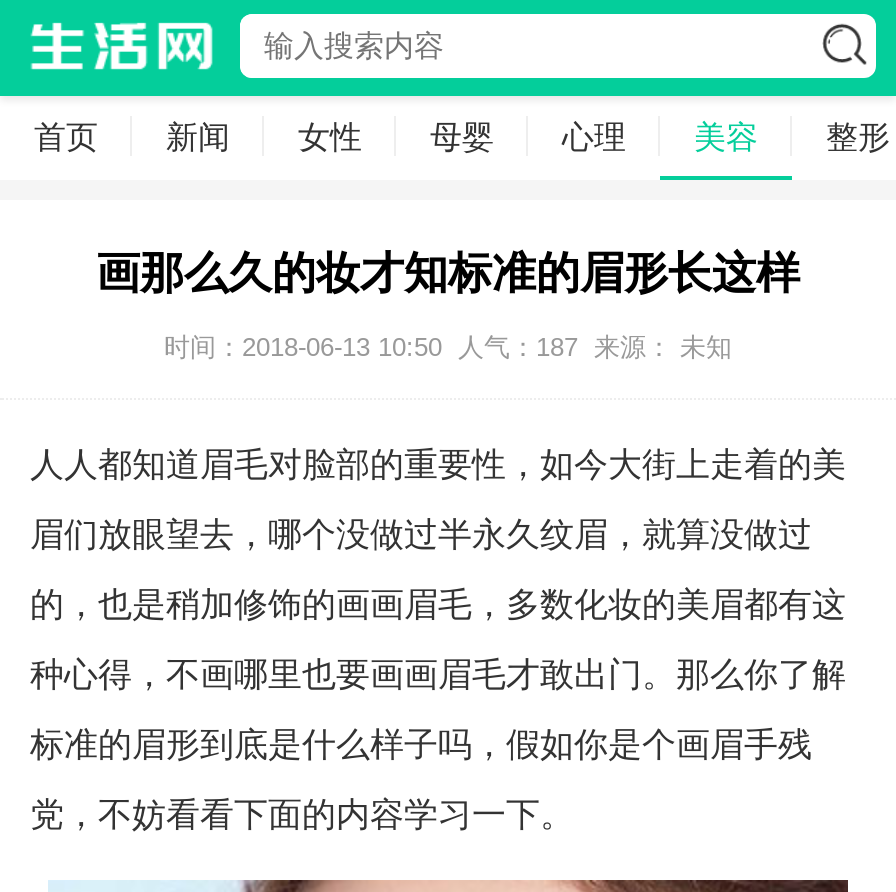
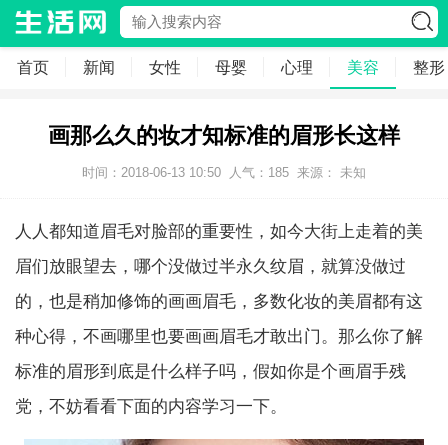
[164,332,732,362] 时间：2018-06-13 10:50 人气：187 来源： 未知 -> [82,165,366,180] 时间：2018-06-13 10:50 人气：185 来源： 未知

